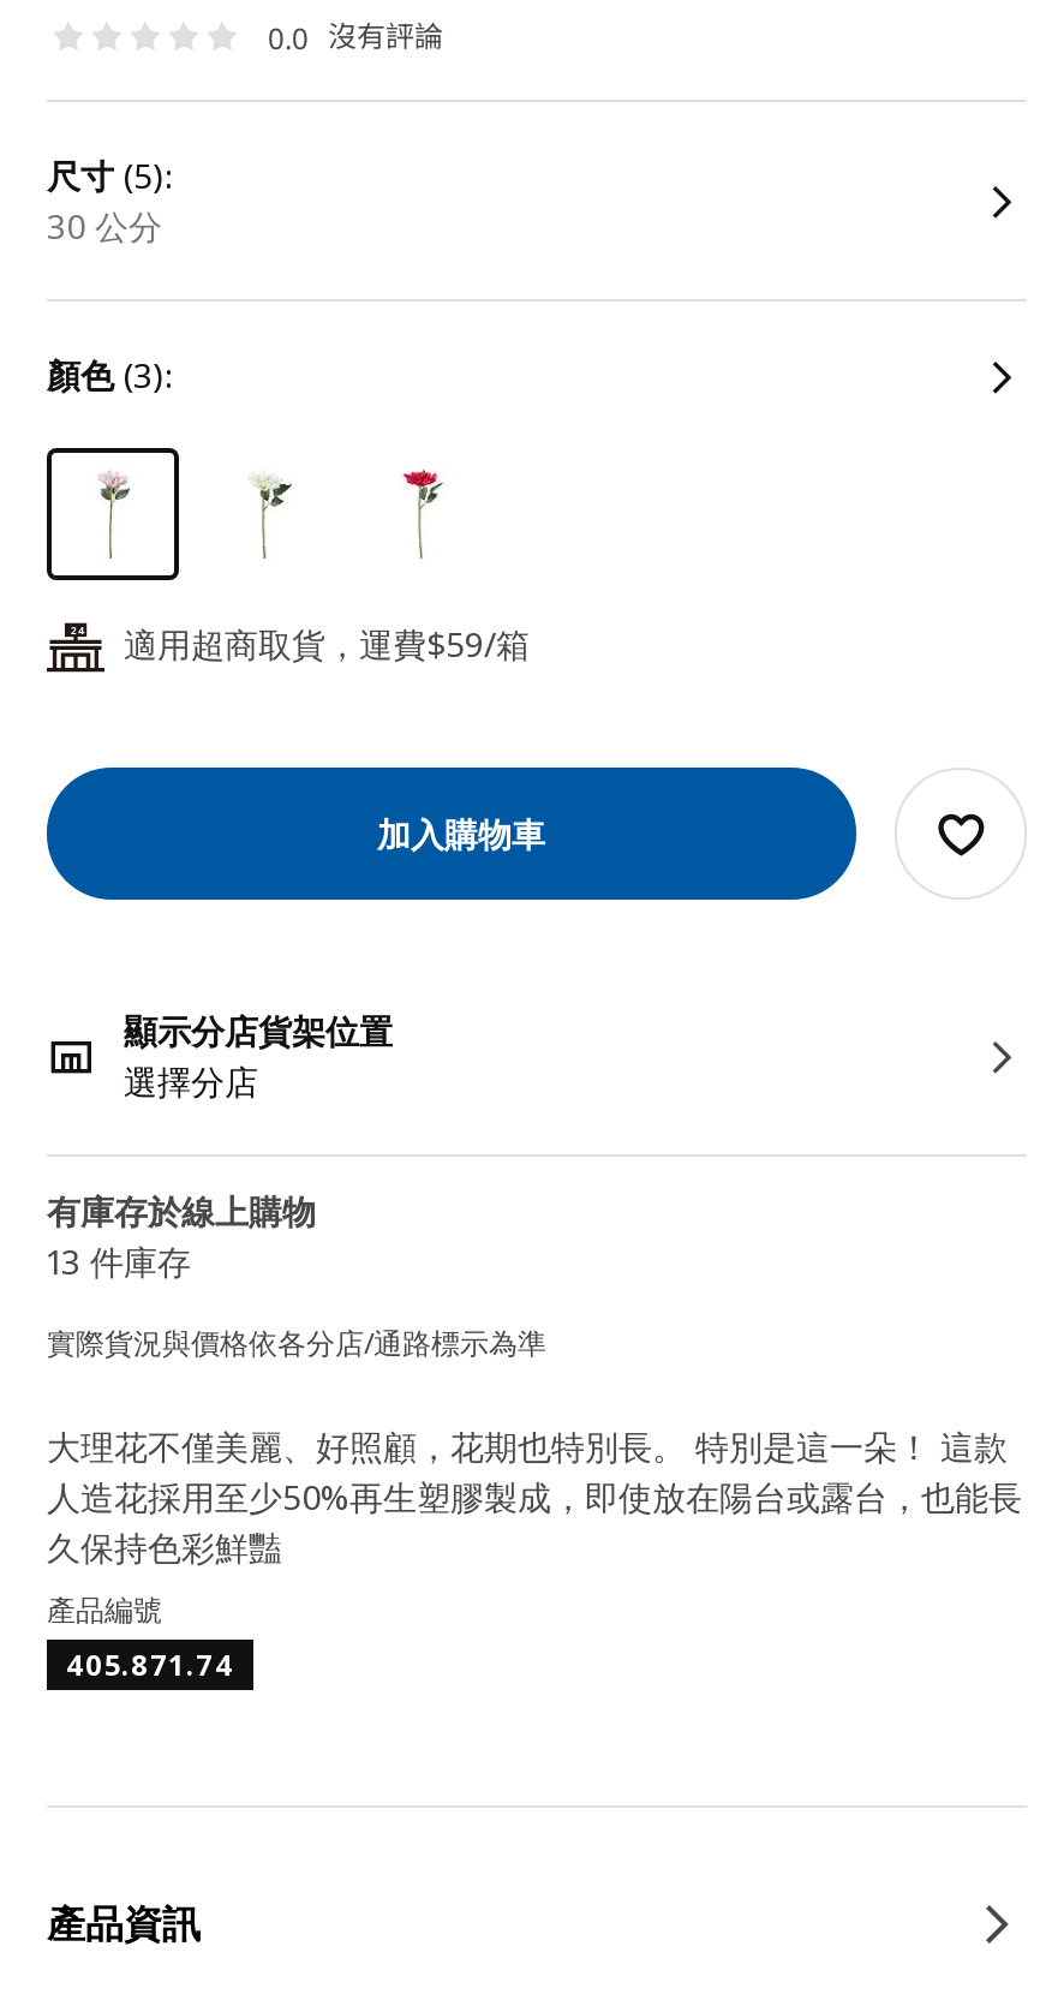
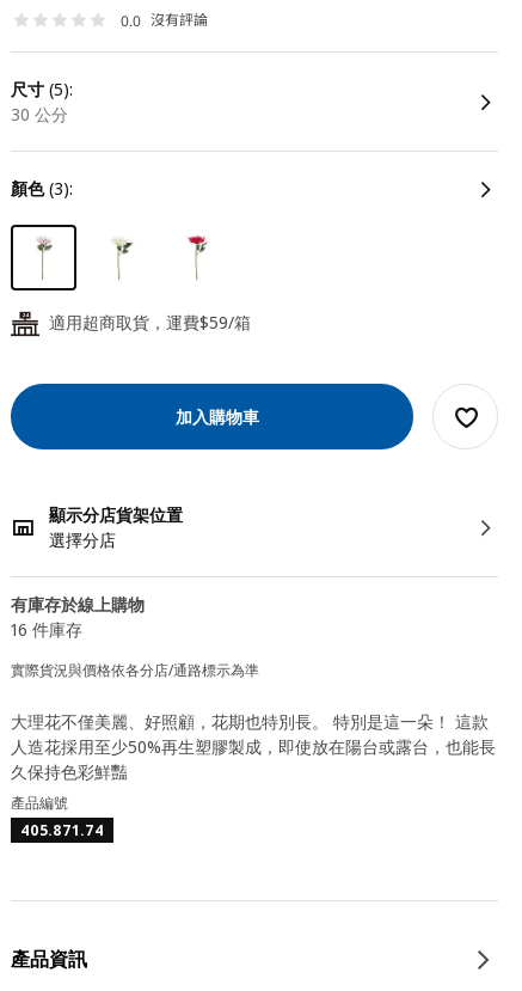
[47,1238,191,1284] 13 件庫存 -> [11,618,82,641] 16 件庫存

